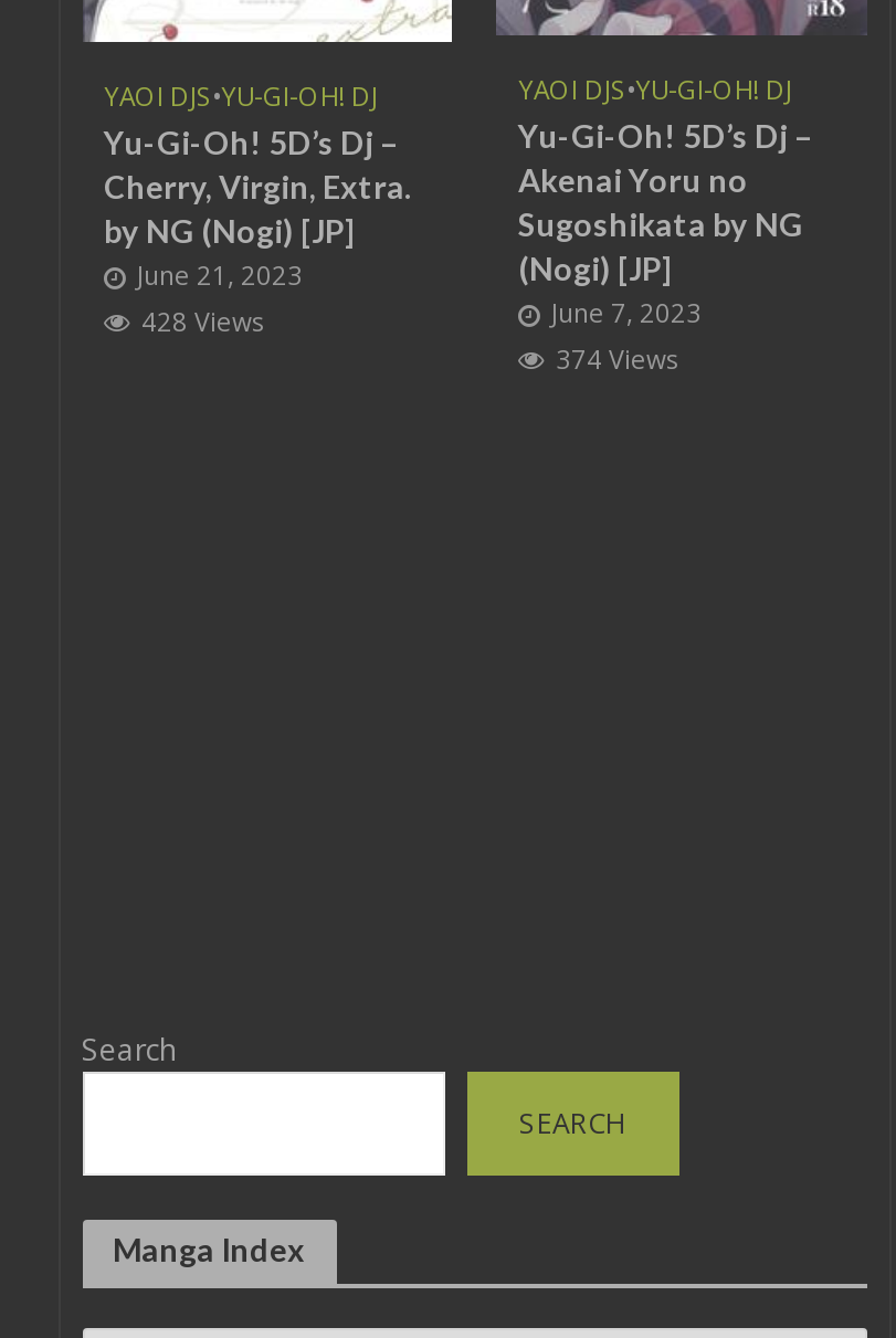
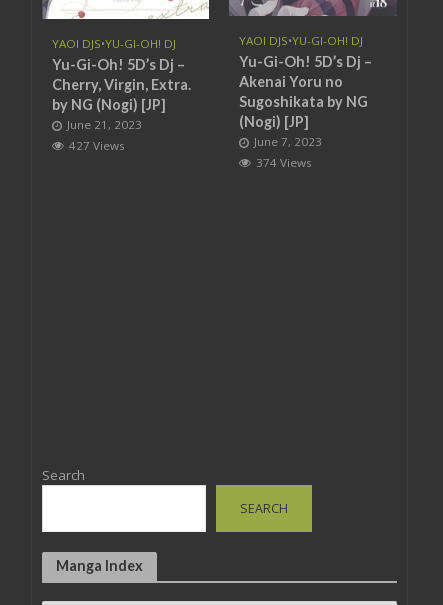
[141,304,265,337] 428 Views -> [68,138,124,153] 427 Views

